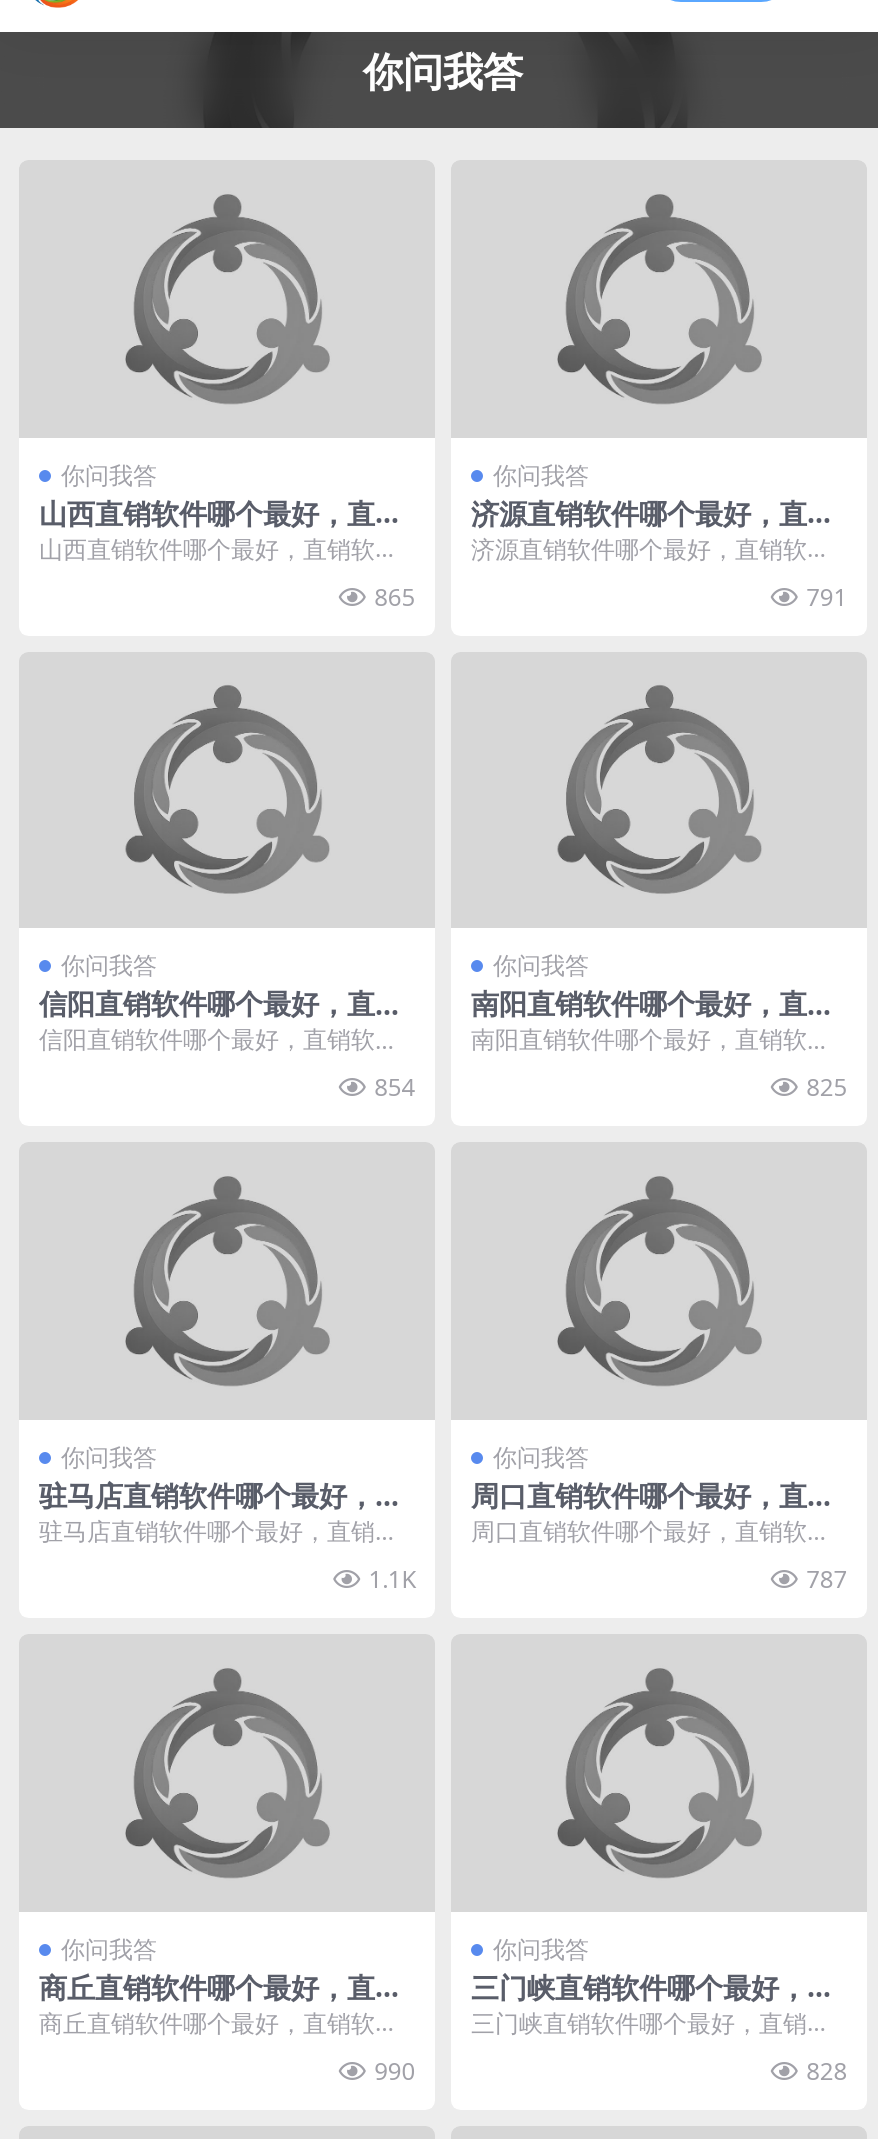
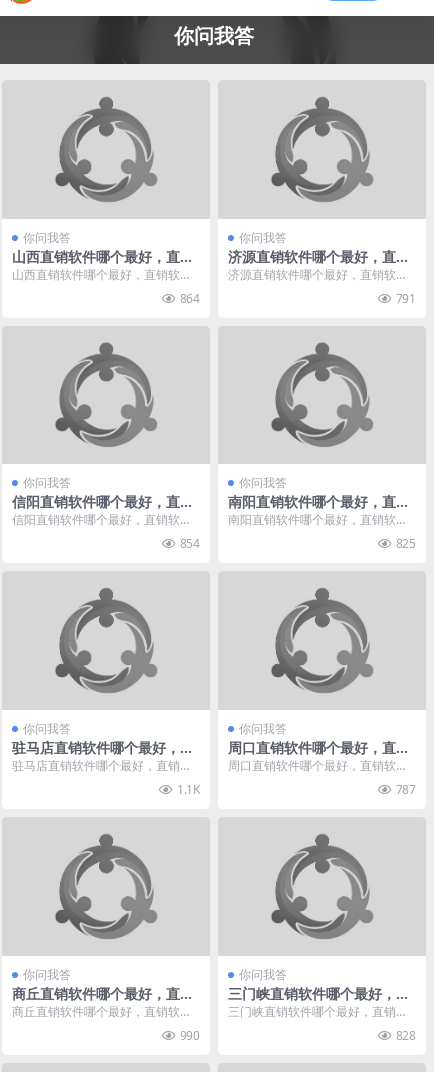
[374,579,415,613] 865 -> [180,290,200,307] 864

